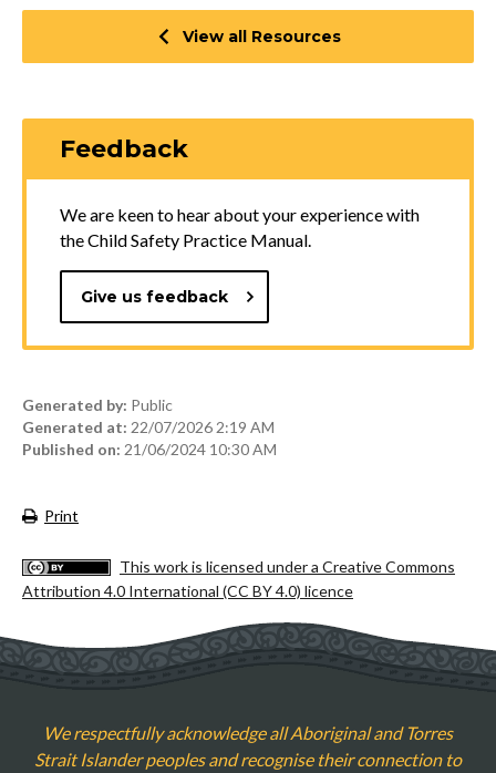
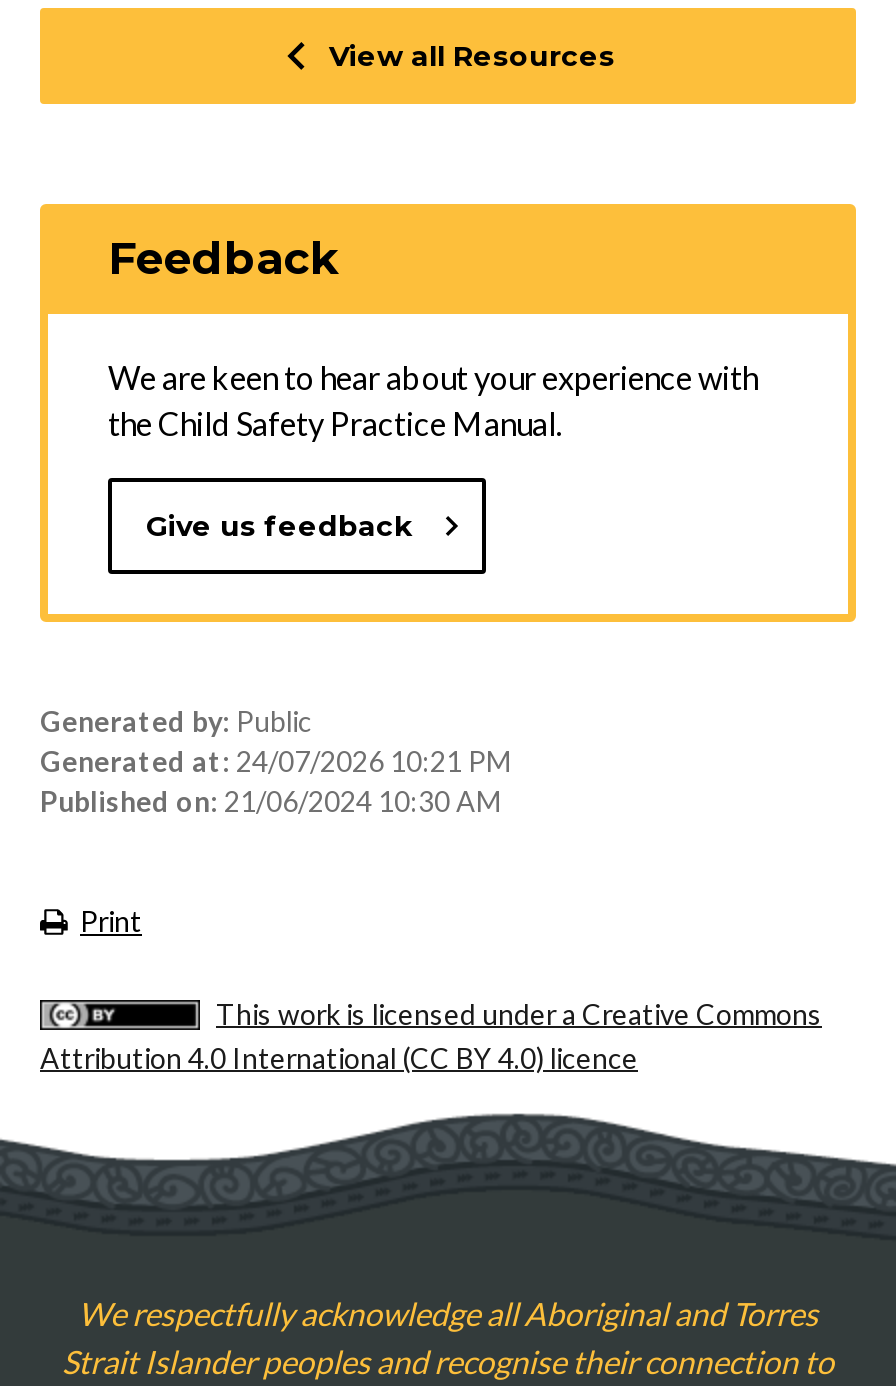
[22,418,275,437] Generated at: 22/07/2026 2:19 AM -> [40,745,510,779] Generated at: 24/07/2026 10:21 PM

